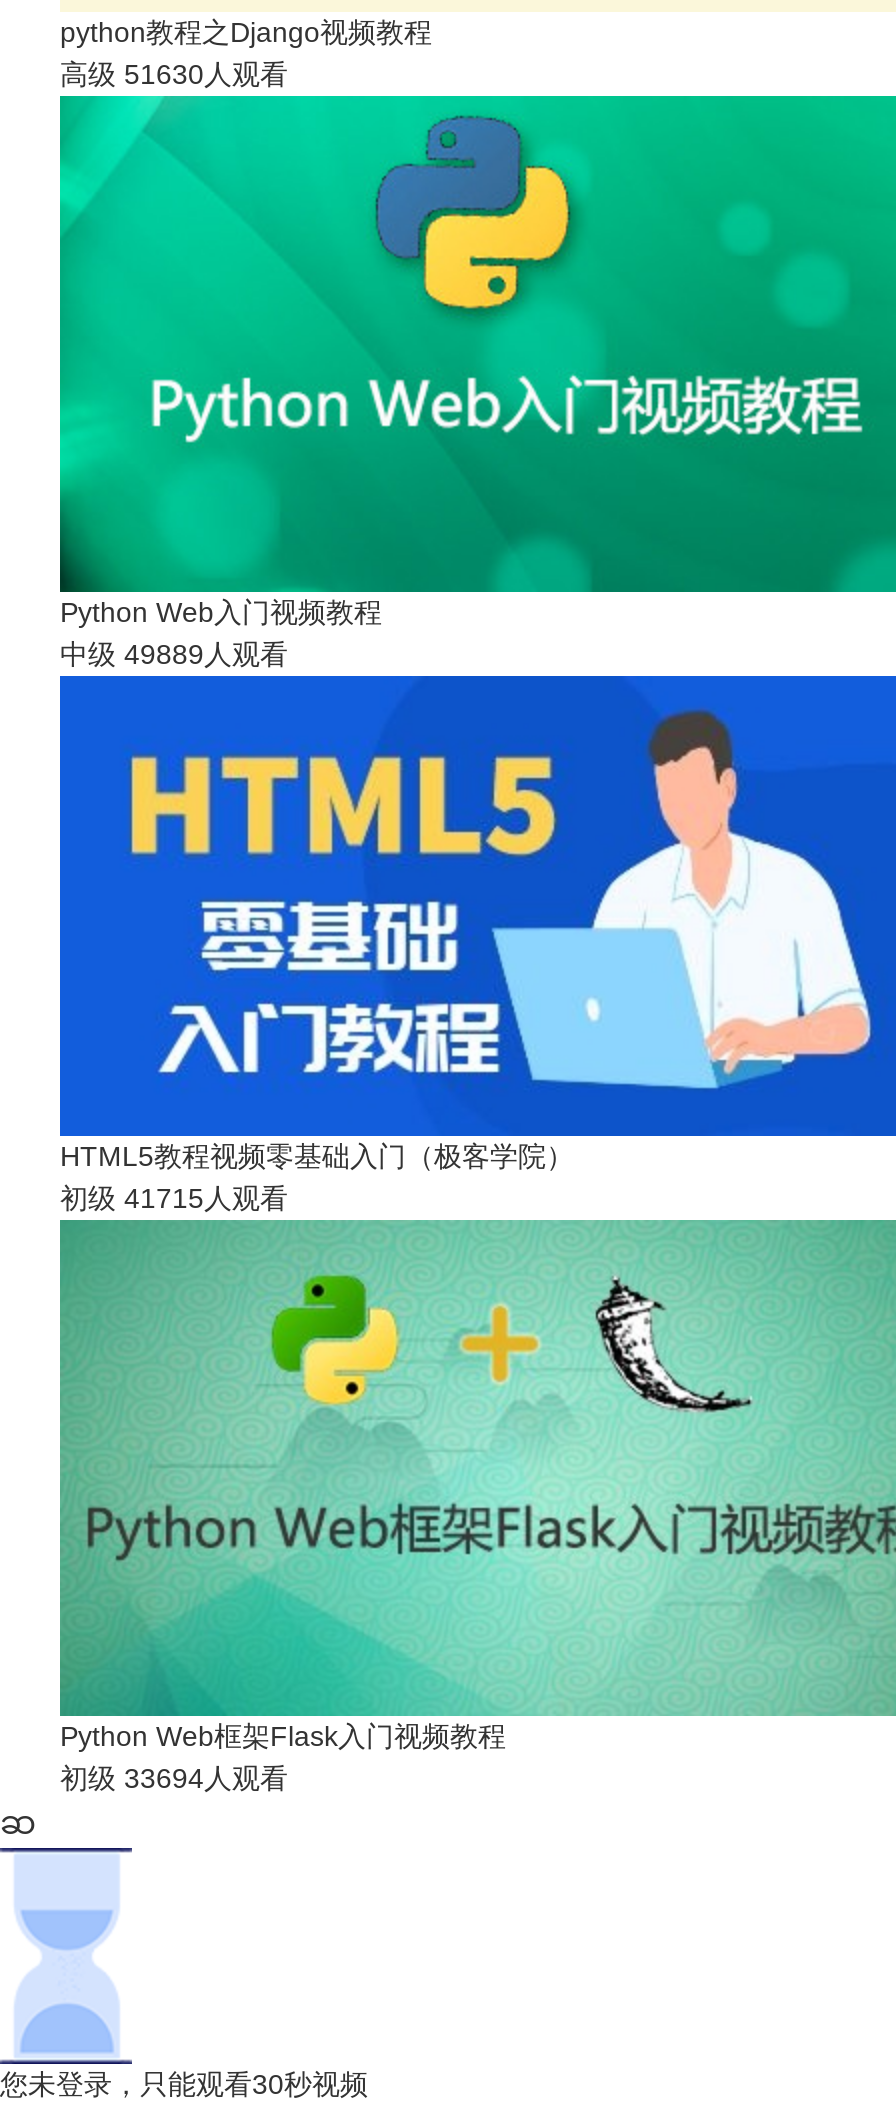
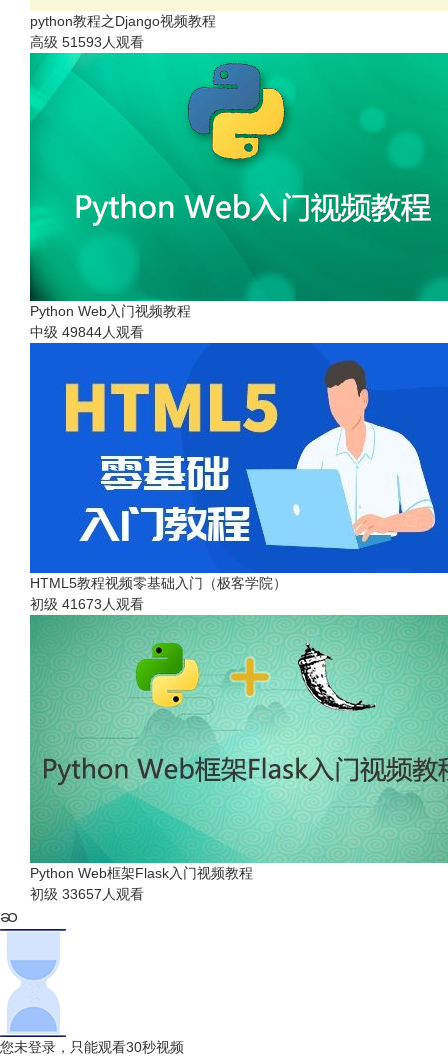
[60,58,288,90] 高级 51630人观看 -> [30,34,144,50] 高级 51593人观看
[60,638,288,670] 中级 49889人观看 -> [30,324,144,340] 中级 49844人观看
[60,1182,288,1214] 初级 41715人观看 -> [30,596,144,612] 初级 41673人观看
[60,1762,288,1794] 初级 33694人观看 -> [30,886,144,902] 初级 33657人观看

